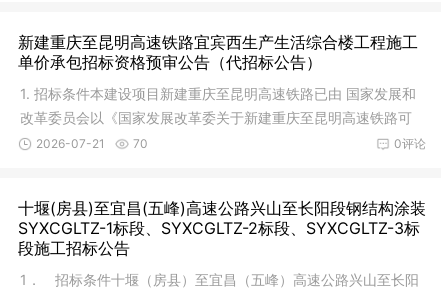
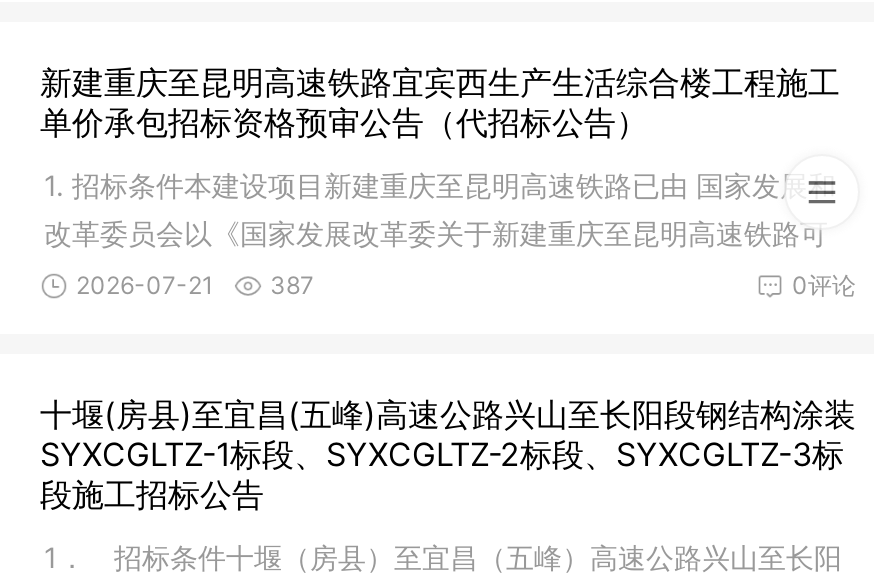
[133,136,148,151] 70 -> [270,270,314,300] 387

